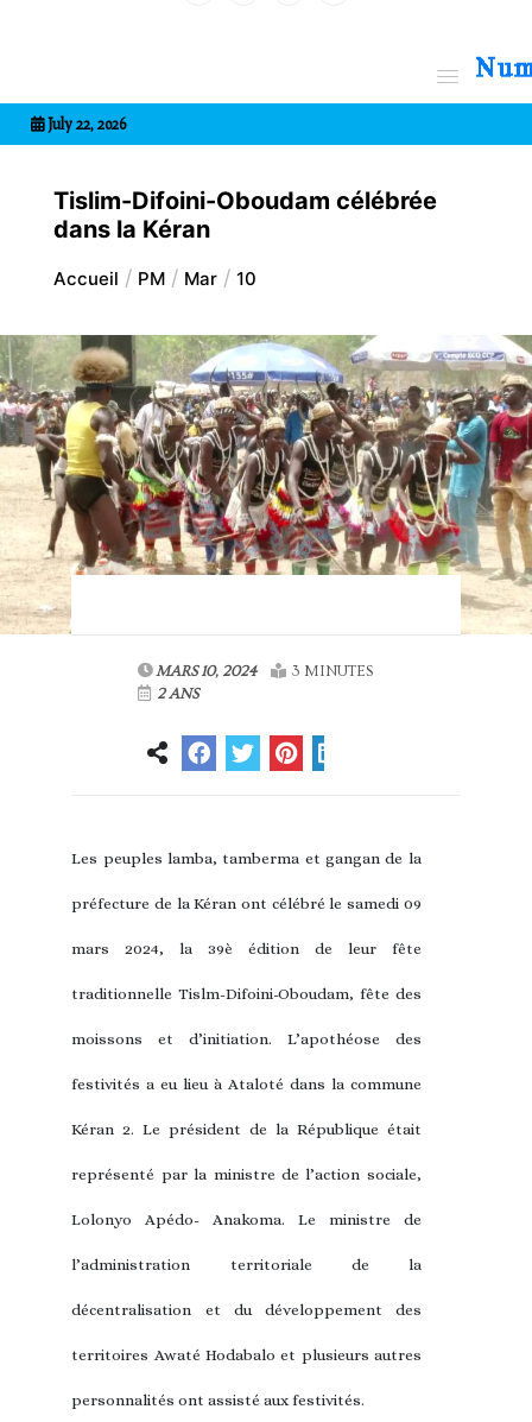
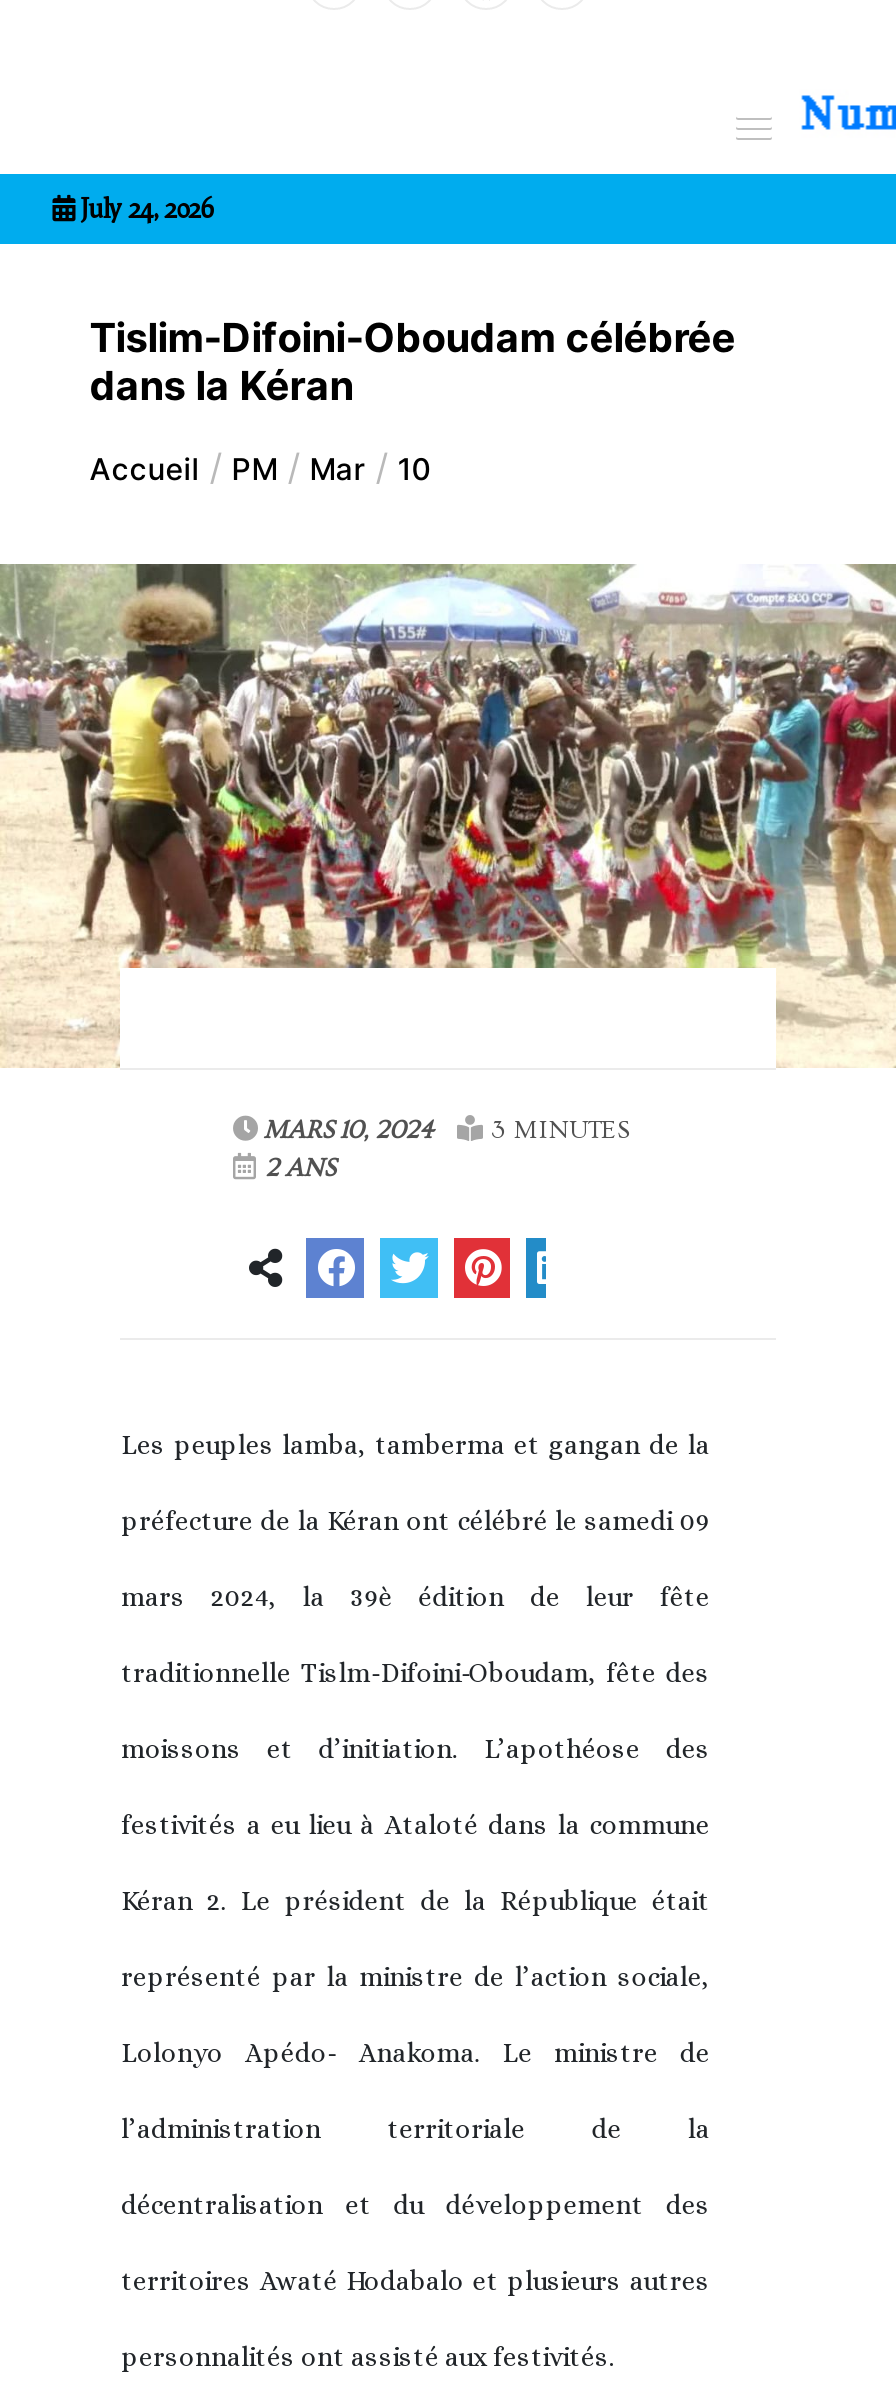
[44,115,126,134] July 22, 2026 -> [74,193,212,225] July 24, 2026

